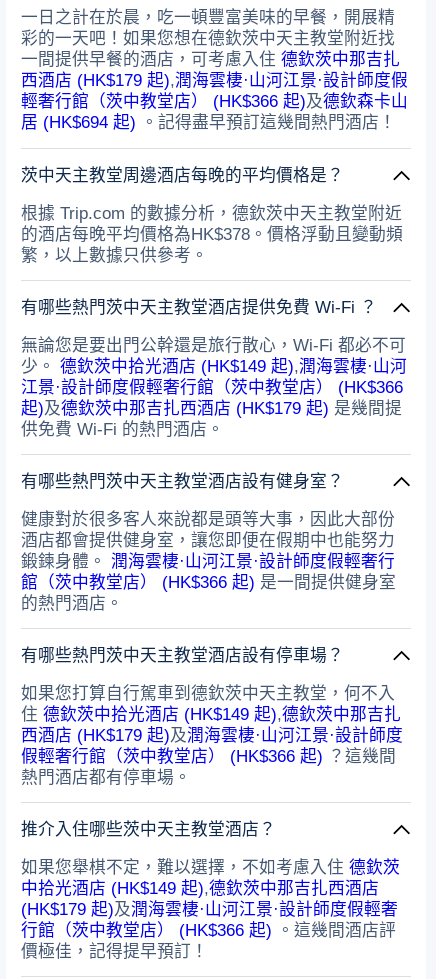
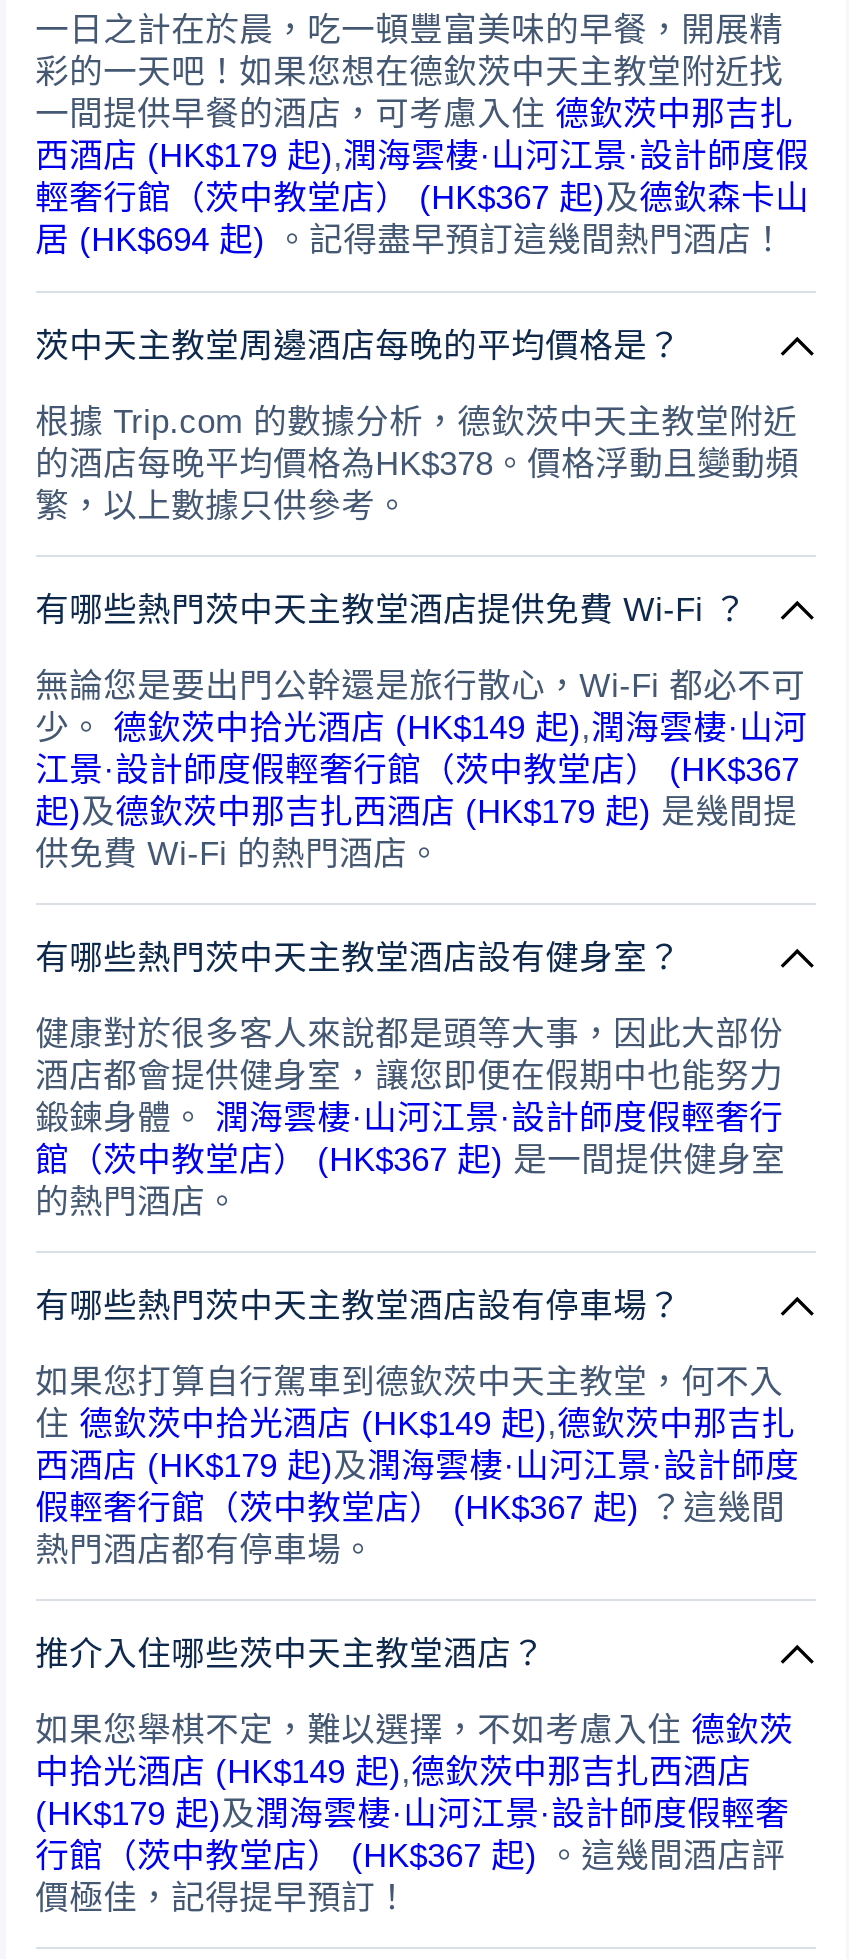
[21,92,408,111] 輕奢行館（茨中教堂店） (HK$366 起)及德欽森卡山 -> [35,180,809,218] 輕奢行館（茨中教堂店） (HK$367 起)及德欽森卡山
[21,378,403,397] 江景·設計師度假輕奢行館（茨中教堂店） (HK$366 -> [35,750,799,788] 江景·設計師度假輕奢行館（茨中教堂店） (HK$367
[21,573,396,592] 館（茨中教堂店） (HK$366 起)是一間提供健身室 -> [35,1140,785,1178] 館（茨中教堂店） (HK$367 起)是一間提供健身室
[21,747,396,766] 假輕奢行館（茨中教堂店） (HK$366 起)？這幾間 -> [35,1488,785,1526] 假輕奢行館（茨中教堂店） (HK$367 起)？這幾間
[21,921,396,940] 行館（茨中教堂店） (HK$366 起)。這幾間酒店評 -> [35,1837,785,1875] 行館（茨中教堂店） (HK$367 起)。這幾間酒店評

